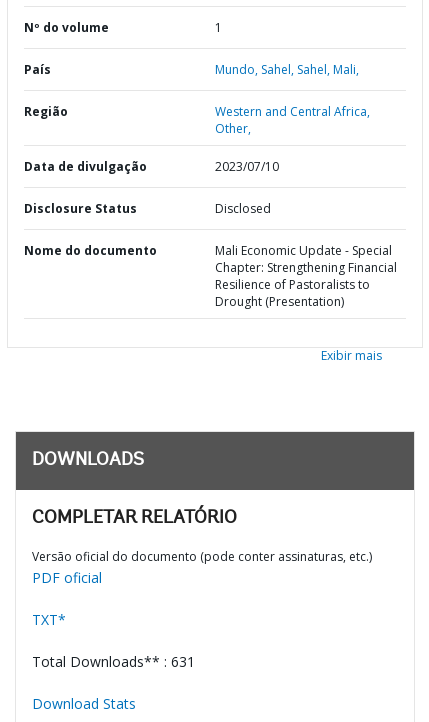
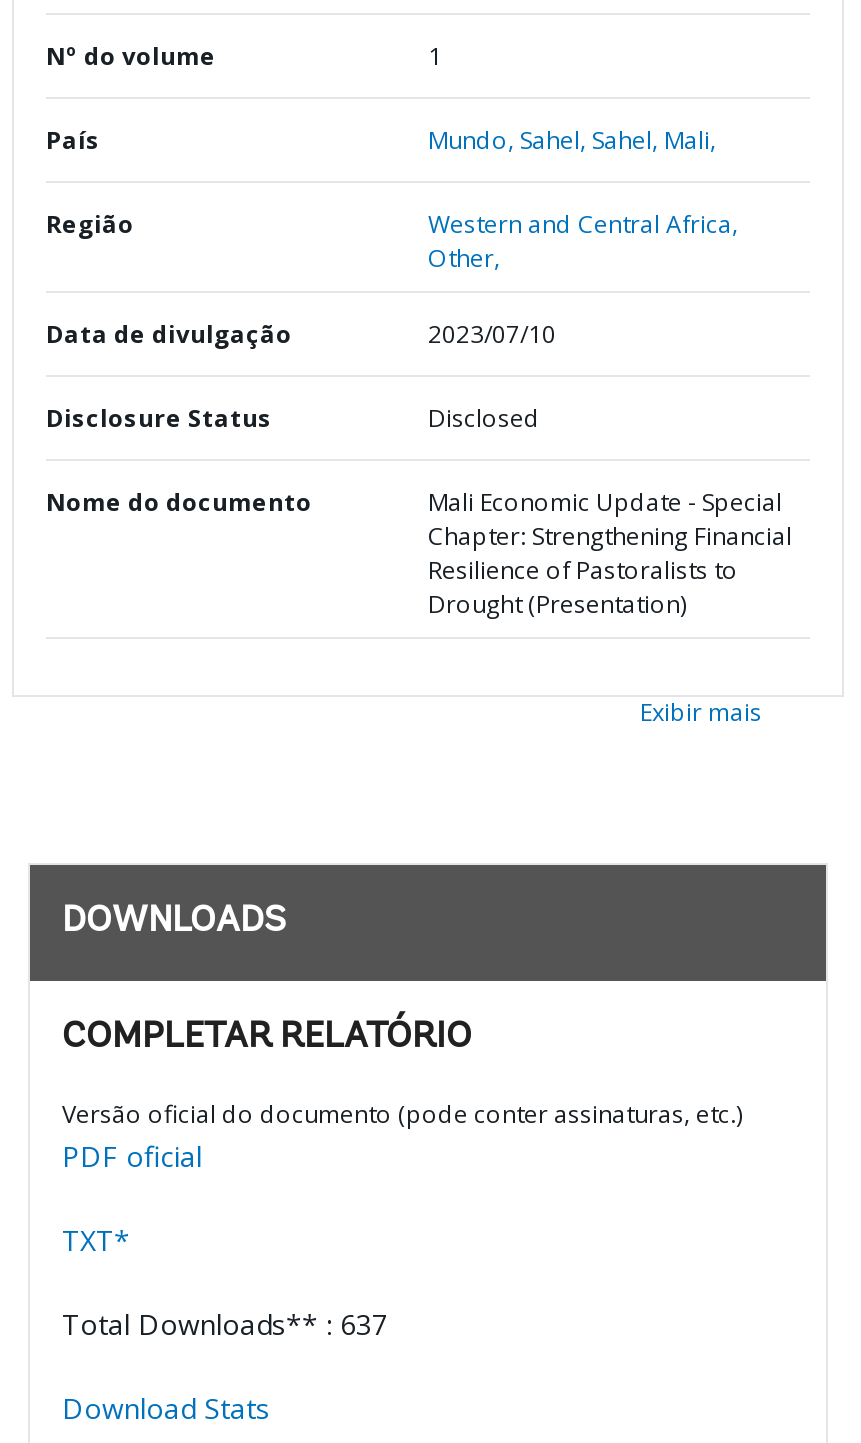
[32,652,195,671] Total Downloads** : 631 -> [62,1305,388,1343] Total Downloads** : 637

